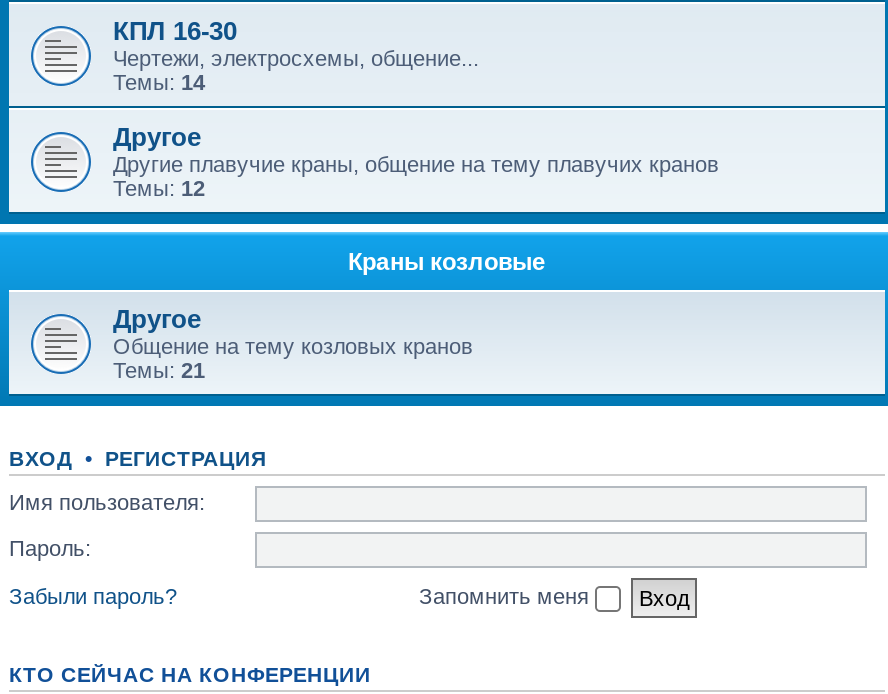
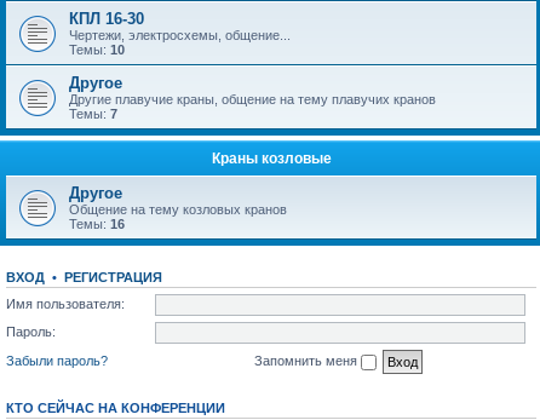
[113,70,205,94] Темы: 14 -> [69,42,125,57] Темы: 10
[113,176,205,200] Темы: 12 -> [69,107,117,121] Темы: 7
[113,358,205,382] Темы: 21 -> [69,217,125,231] Темы: 16

